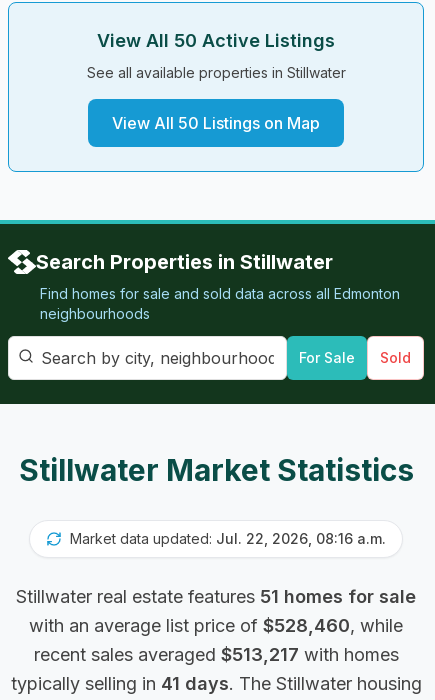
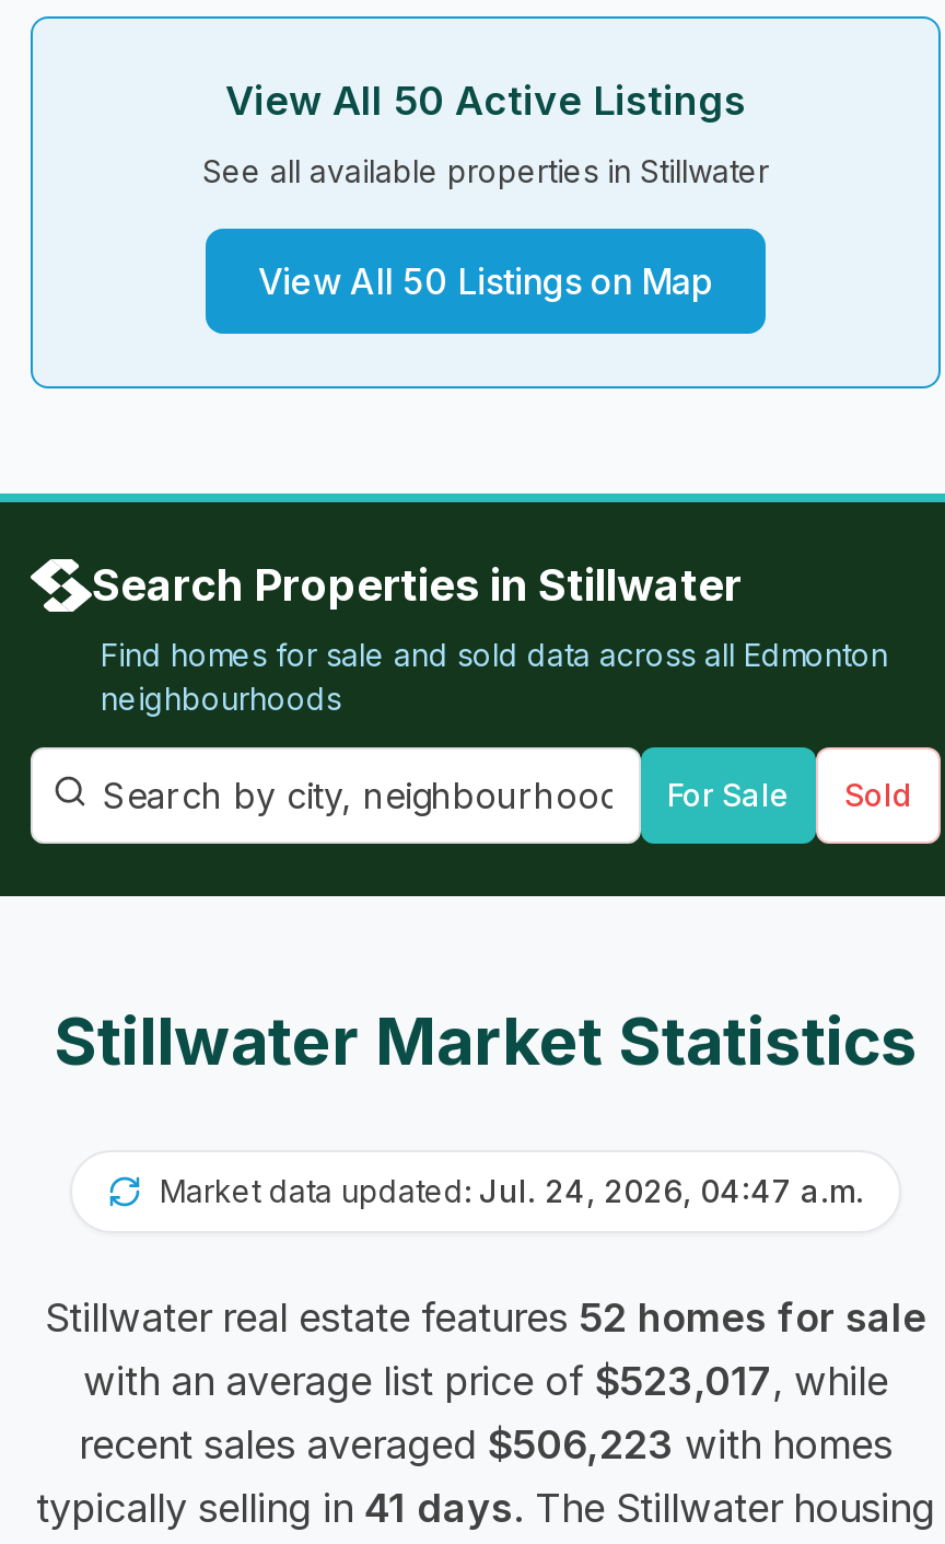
[70,530,386,547] Market data updated: Jul. 22, 2026, 08:16 a.m. -> [160,1172,864,1209] Market data updated: Jul. 24, 2026, 04:47 a.m.
[16,586,416,607] Stillwater real estate features 51 homes for sale -> [45,1295,926,1340] Stillwater real estate features 52 homes for sale
[29,615,403,636] with an average list price of $528,460, while -> [83,1358,888,1404] with an average list price of $523,017, while
[33,644,398,665] recent sales averaged $513,217 with homes -> [79,1421,892,1467] recent sales averaged $506,223 with homes

